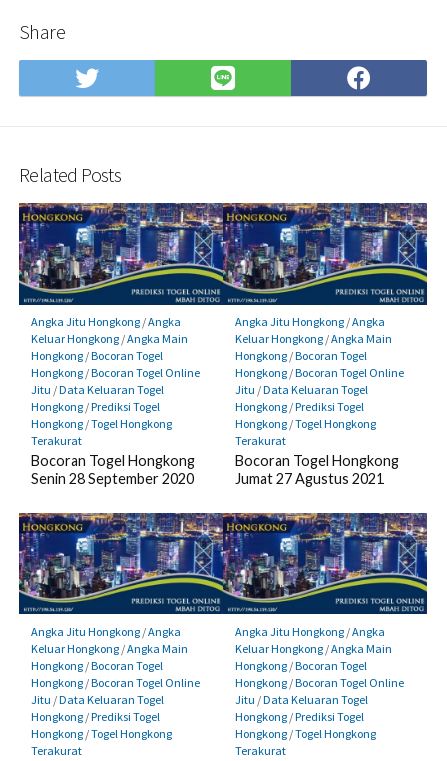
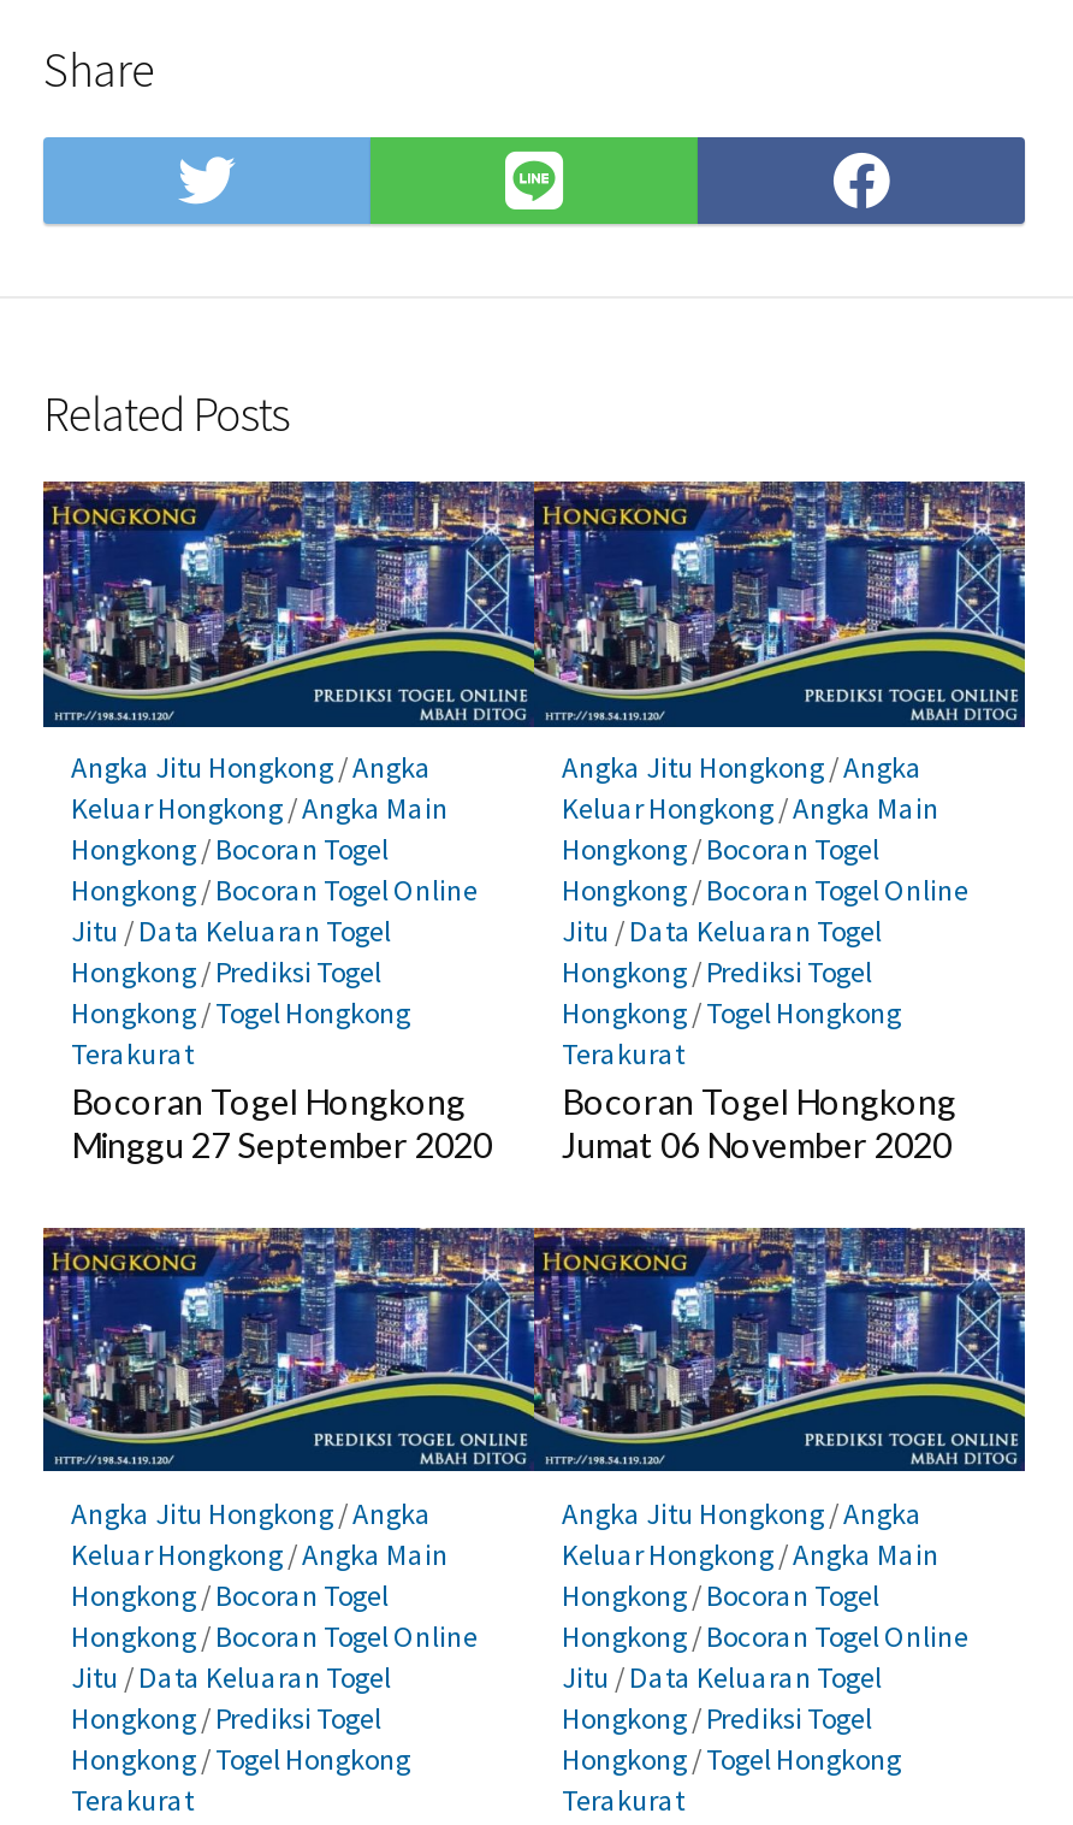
[30,470,193,487] Senin 28 September 2020 -> [71,1125,492,1166] Minggu 27 September 2020
[234,470,383,487] Jumat 27 Agustus 2021 -> [562,1125,952,1166] Jumat 06 November 2020

